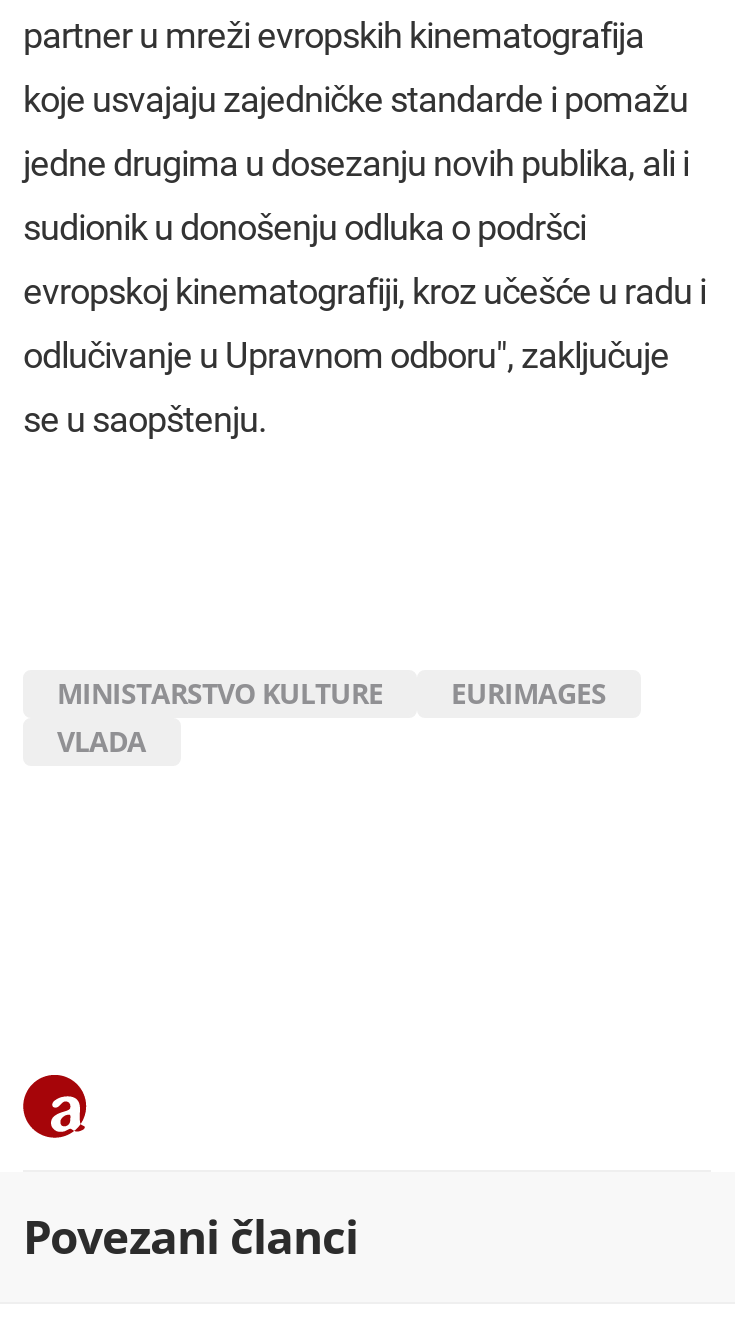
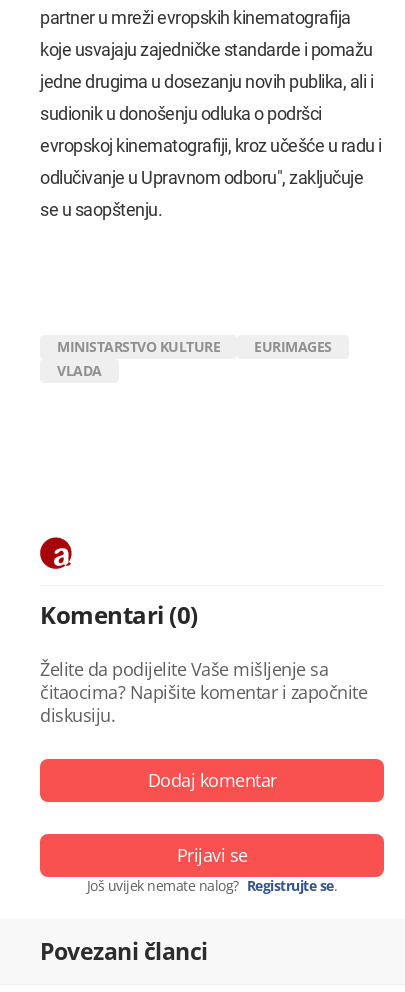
none -> [40,598,367,895] Komentari (0) | Želite da podijelite Vaše mišljenje sa | čitaocima? Napišite komentar i započnite | diskusiju. | Dodaj komentar | Prijavi se | Još uvijek nemate nalog? Registrujte se.

